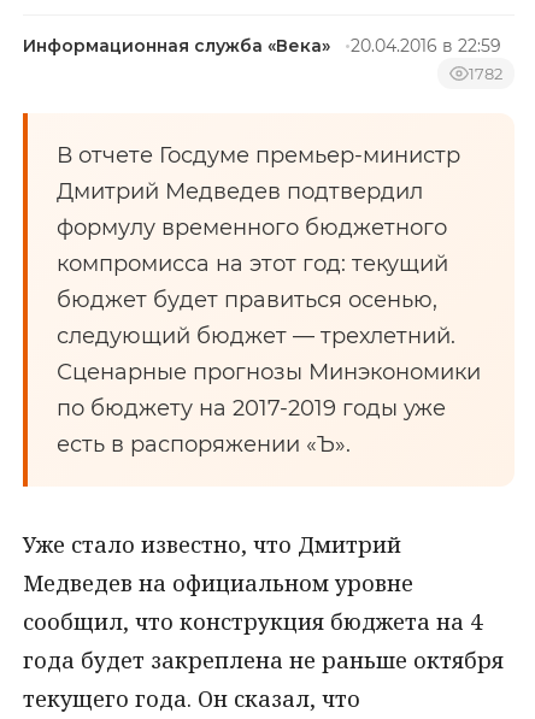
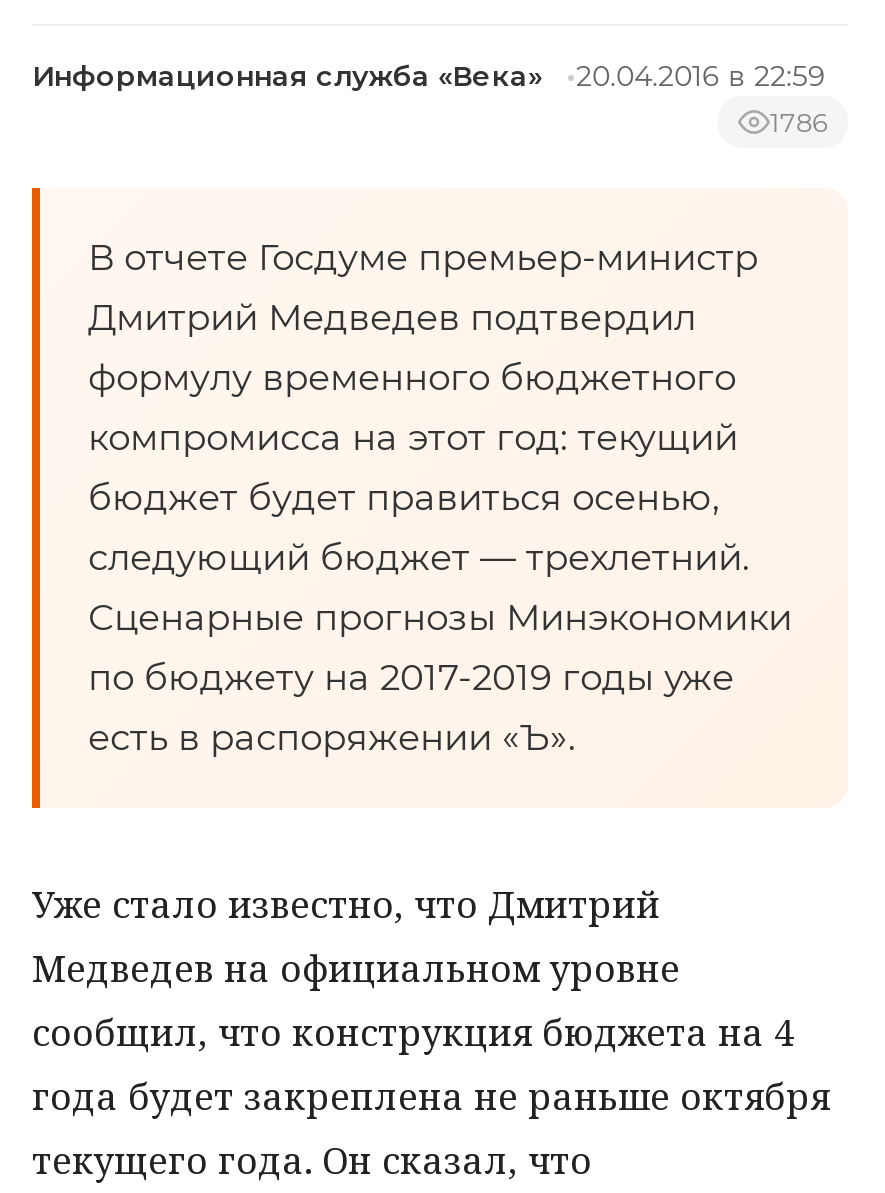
[469,64,502,83] 1782 -> [770,106,828,138] 1786

